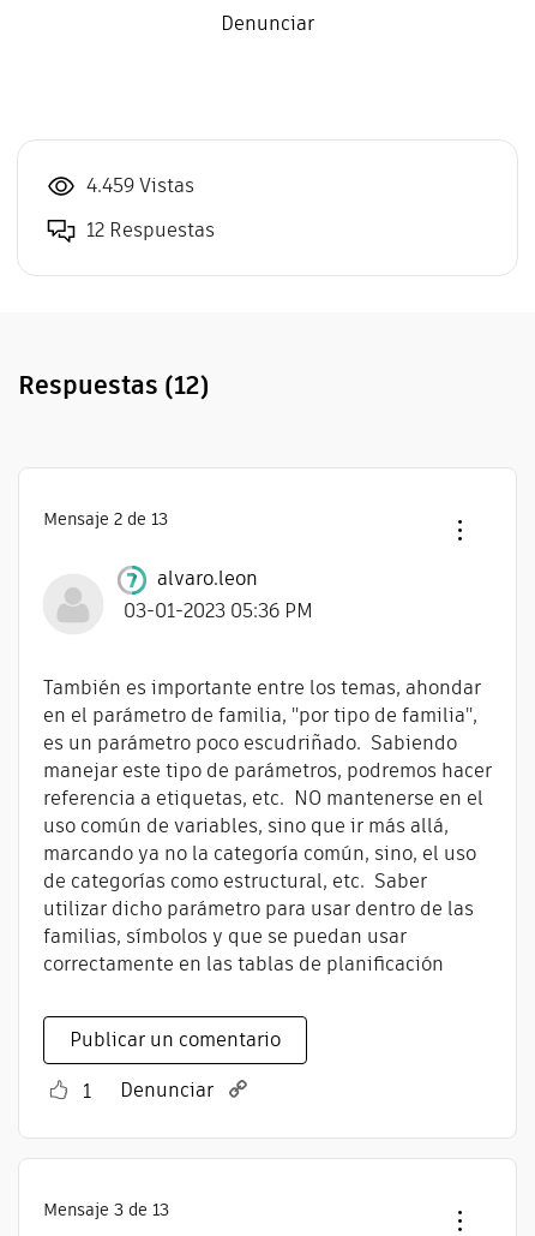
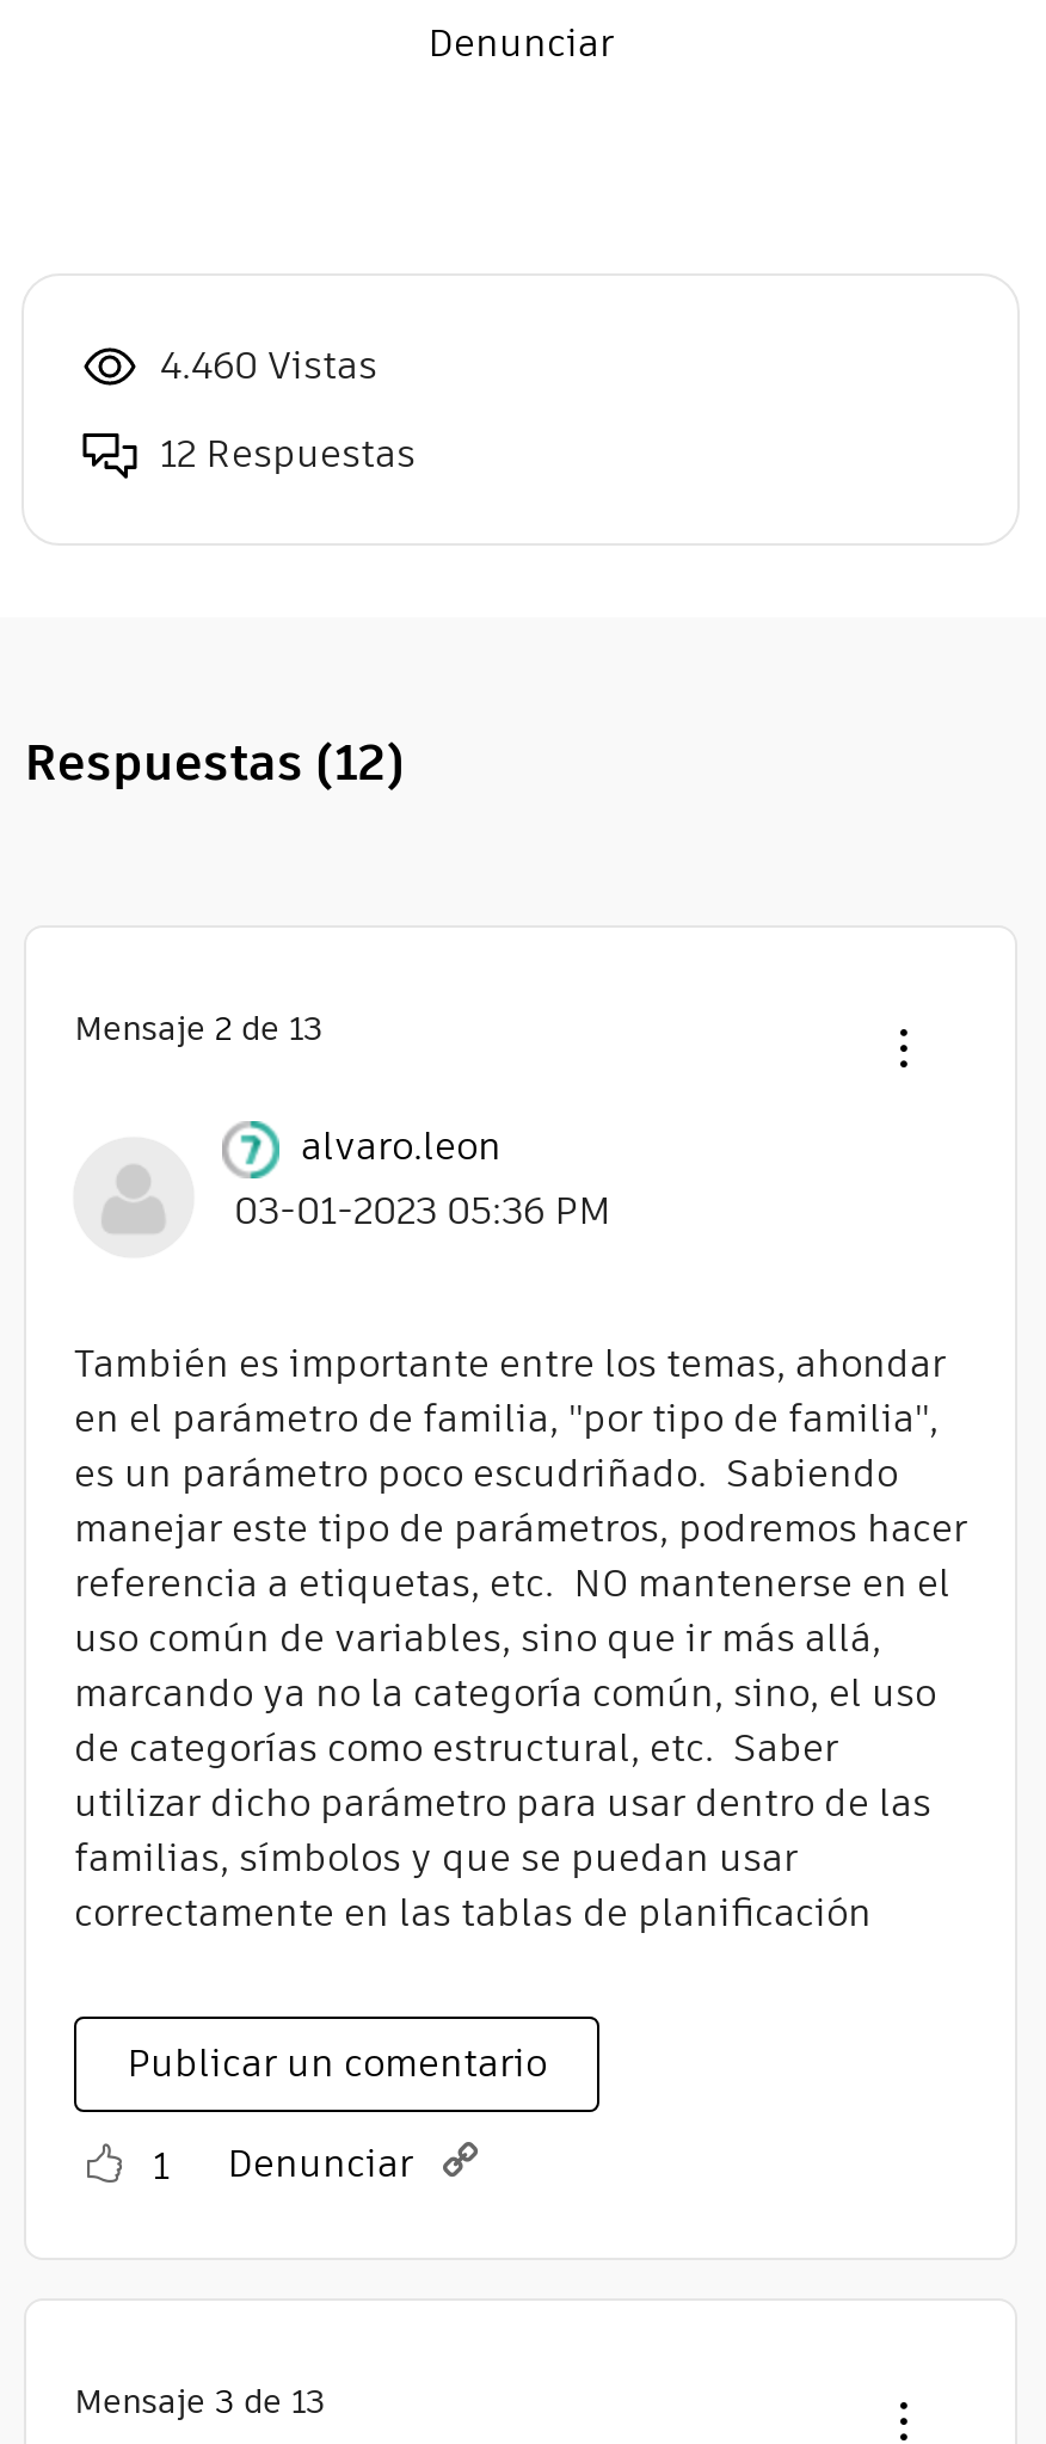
[82,172,194,200] 4.459 Vistas -> [150,339,377,394] 4.460 Vistas

